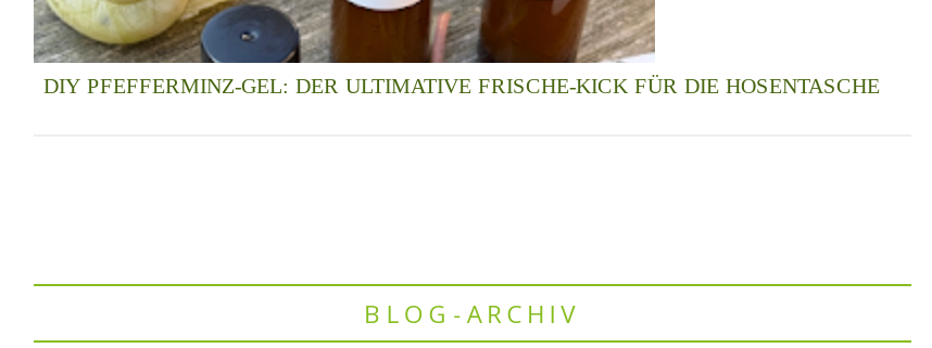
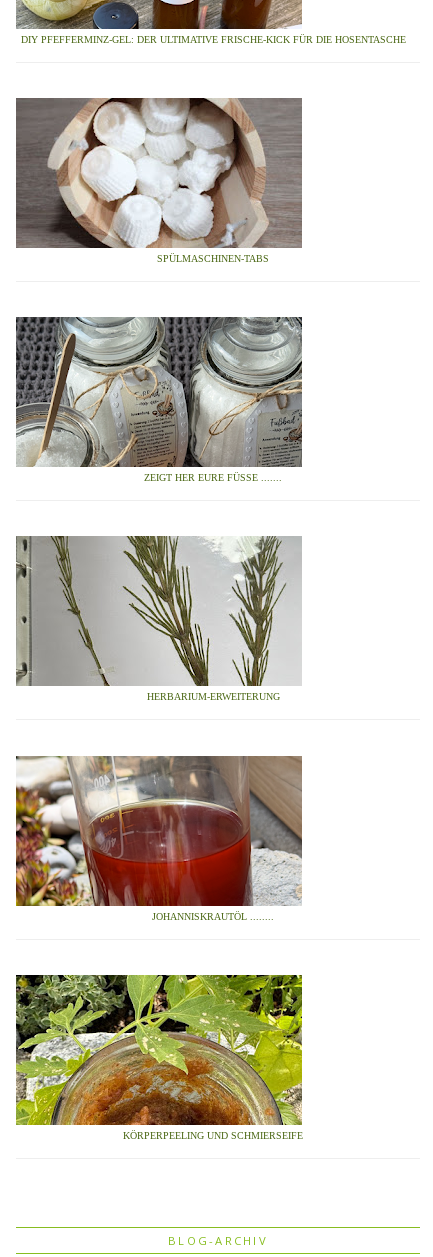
none -> [15,755,302,921] [image] | JOHANNISKRAUTÖL ........
none -> [15,974,303,1141] [image] | KÖRPERPEELING UND SCHMIERSEIFE
none -> [16,97,301,264] [image] | SPÜLMASCHINEN-TABS
none -> [16,316,303,483] [image] | ZEIGT HER EURE FÜSSE .......
none -> [17,535,301,702] [image] | HERBARIUM-ERWEITERUNG

